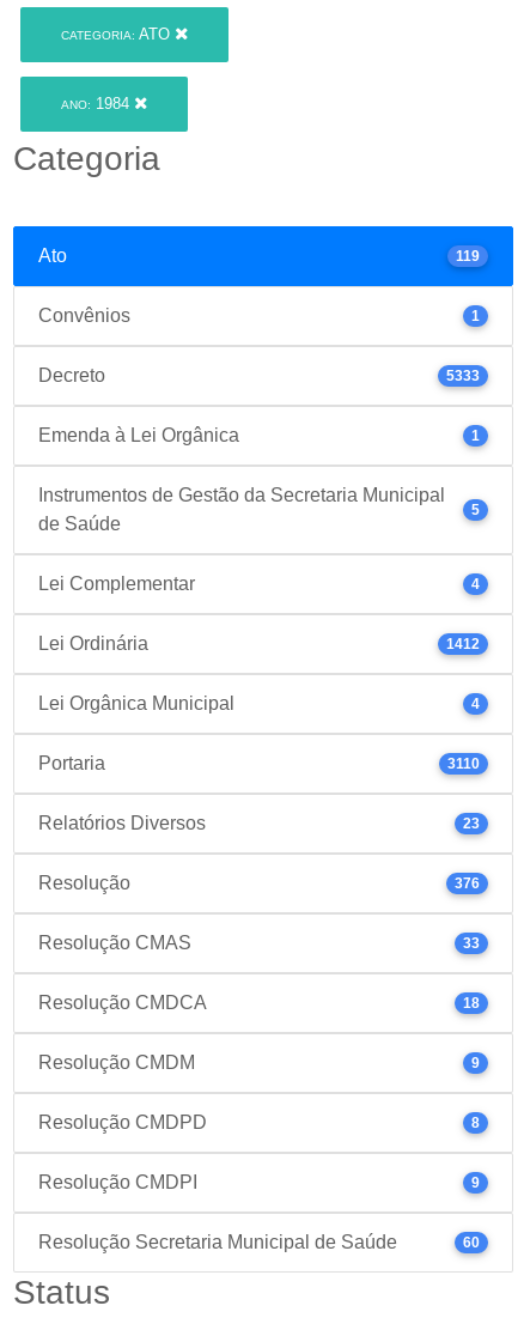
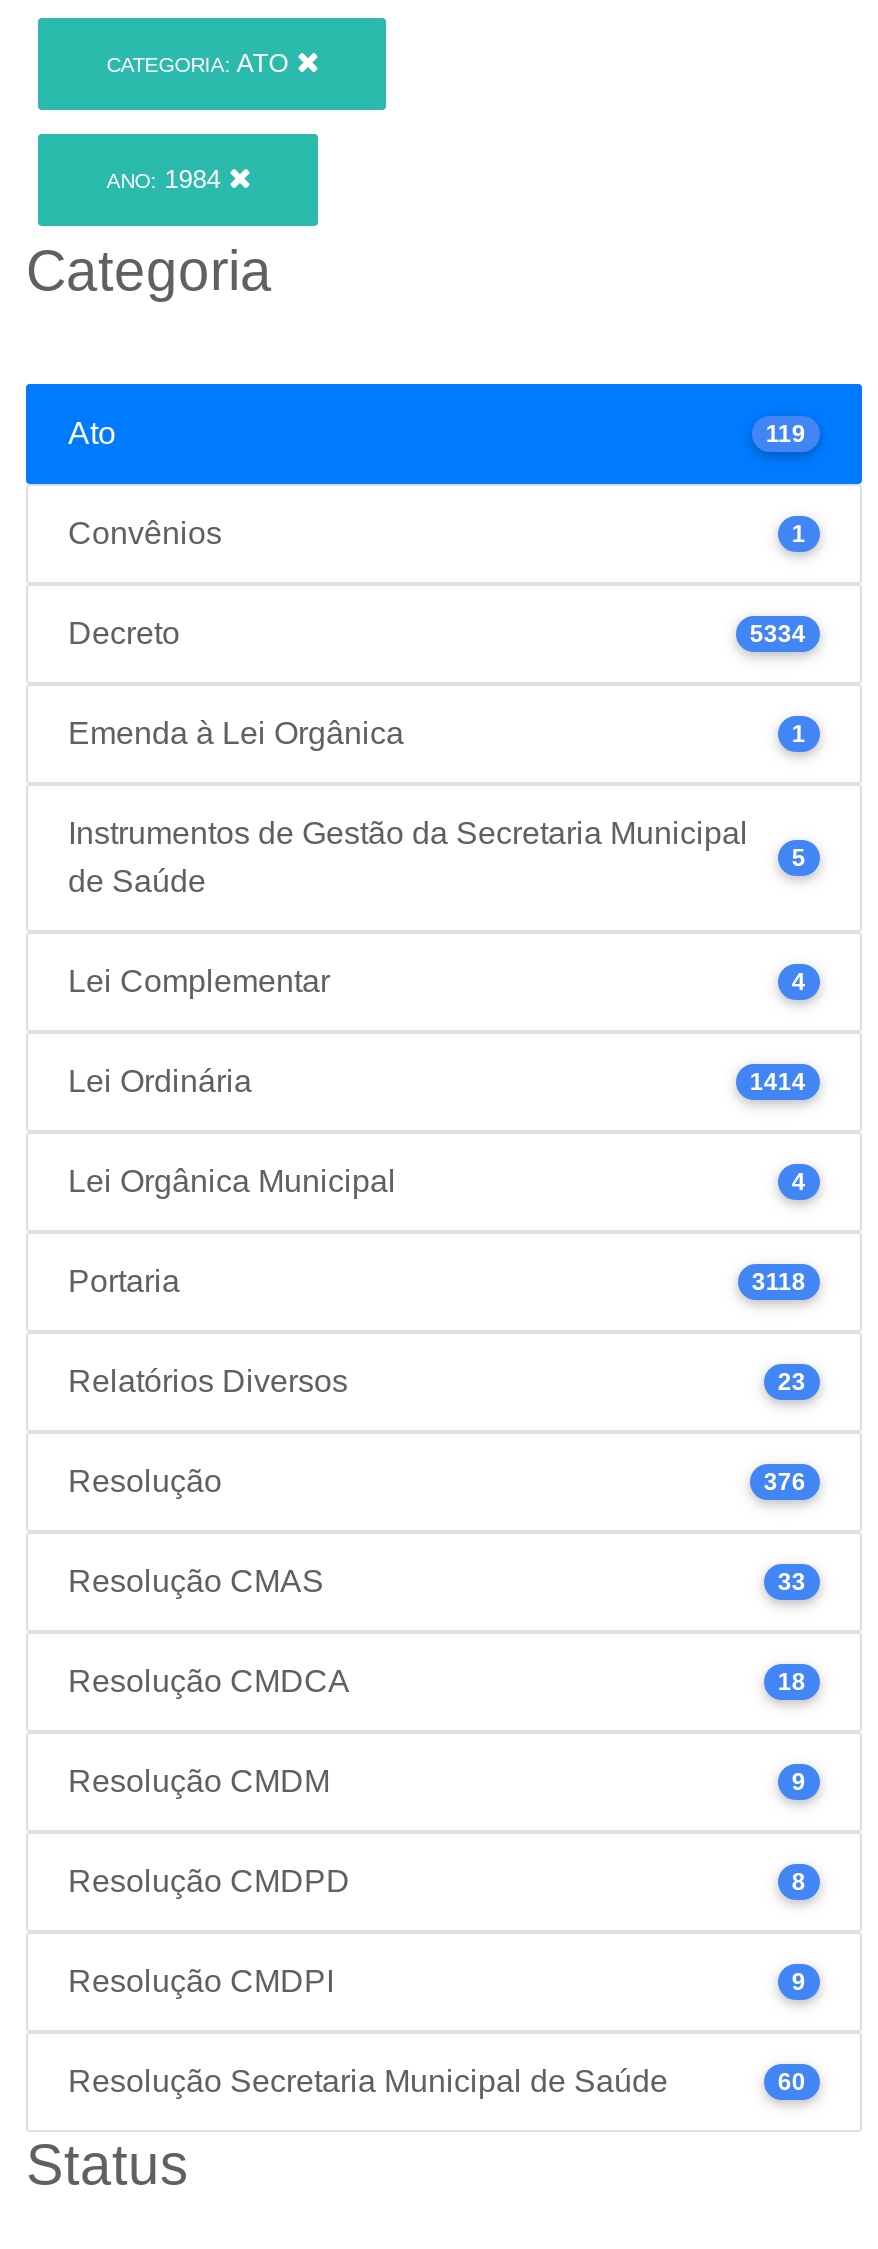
[446,367,479,384] 5333 -> [750,620,806,648] 5334
[446,635,479,652] 1412 -> [750,1068,806,1096] 1414
[447,755,479,772] 3110 -> [752,1268,806,1296] 3118

